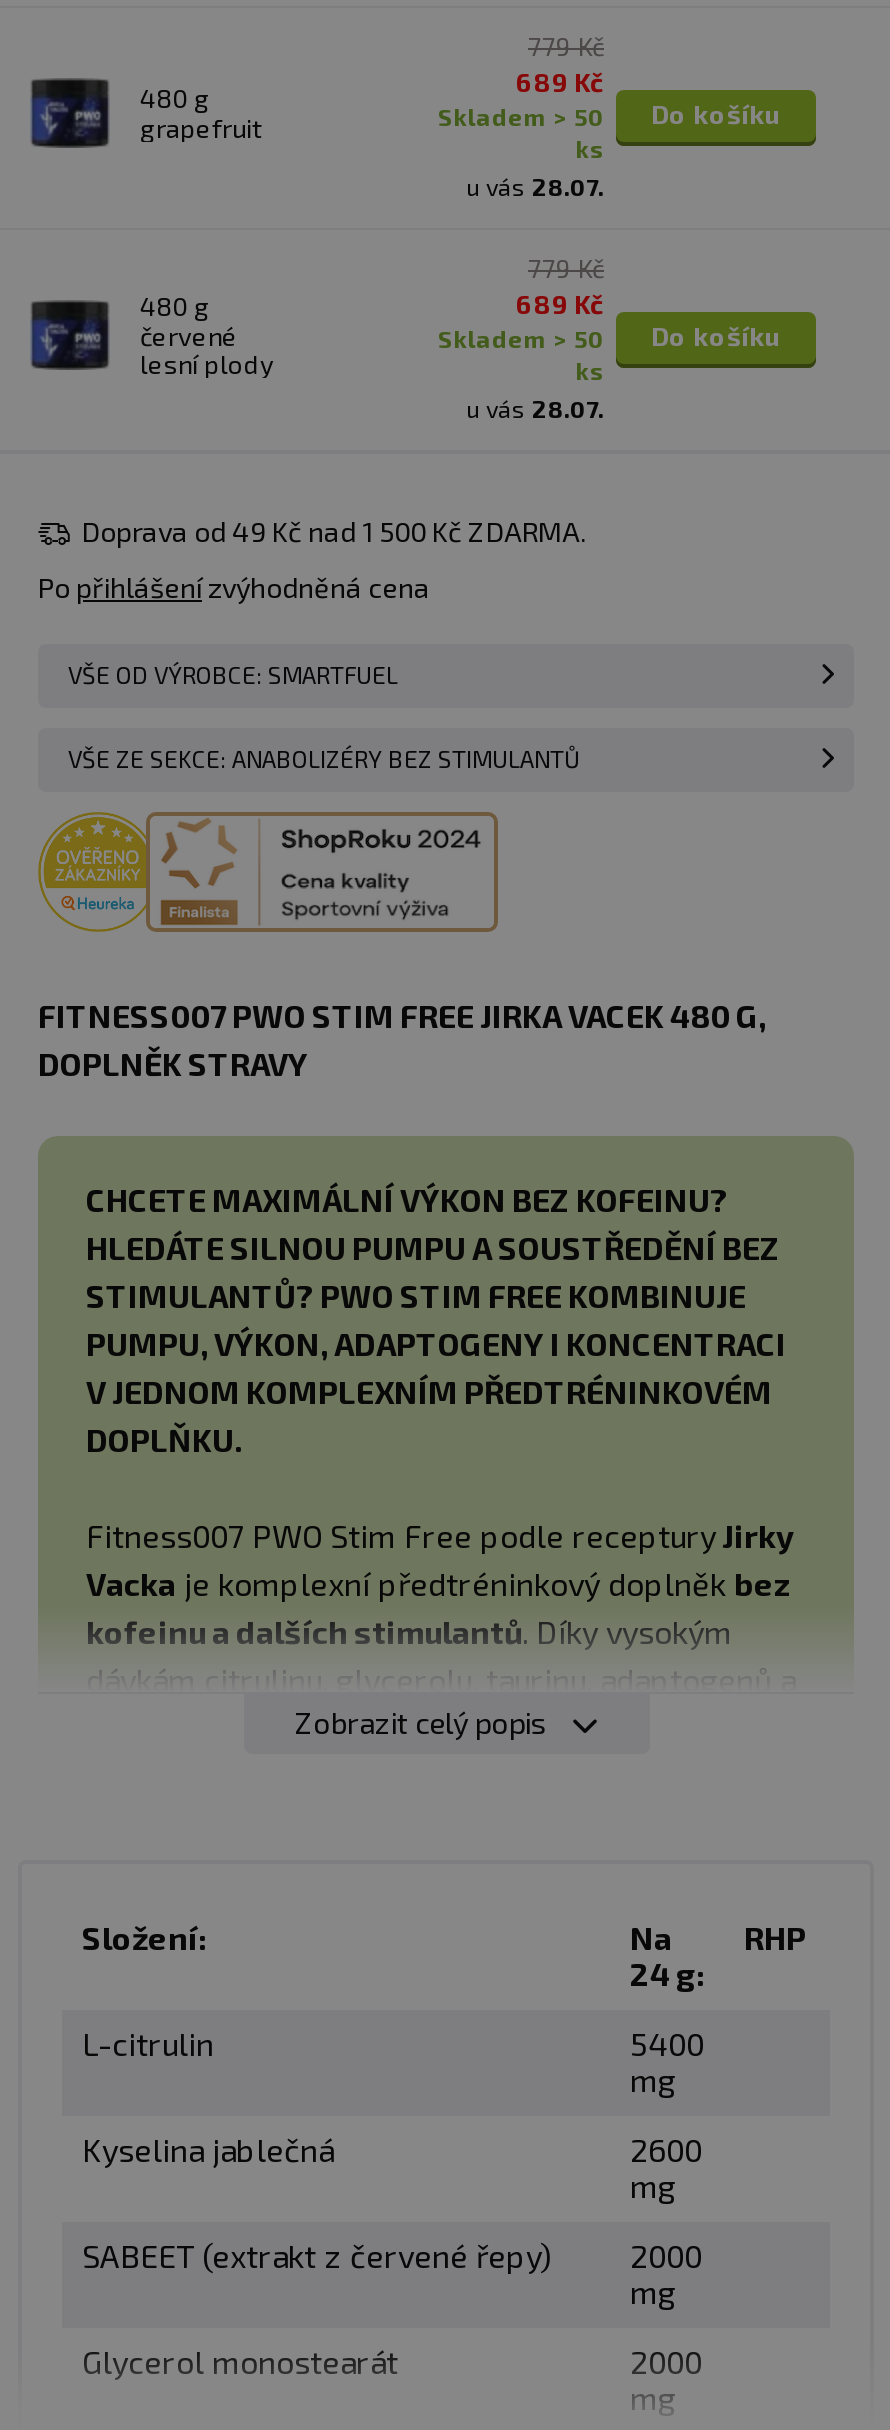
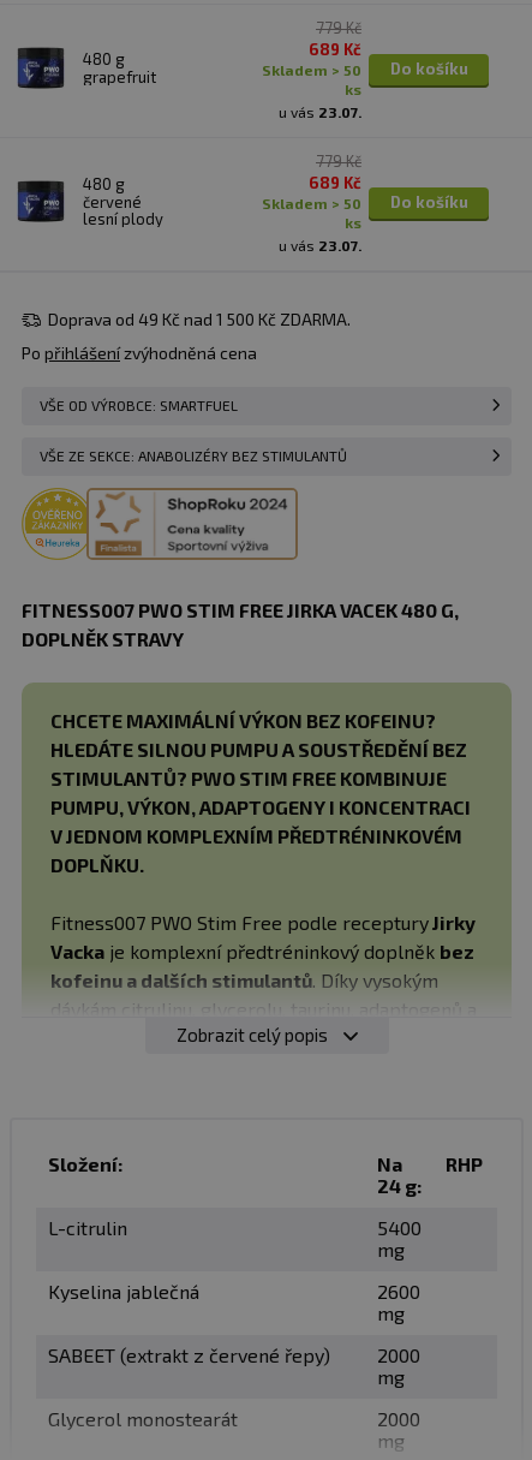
[466,172,604,200] u vás 28.07. -> [279,103,361,120] u vás 23.07.
[466,394,604,422] u vás 28.07. -> [279,237,361,254] u vás 23.07.

